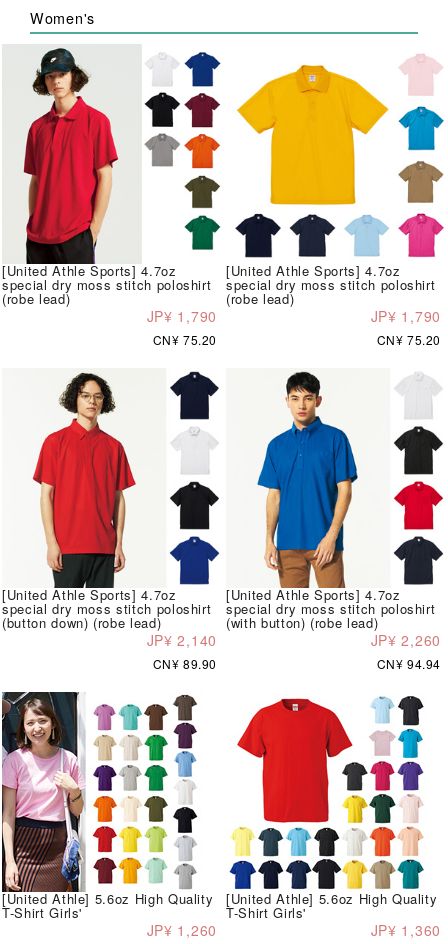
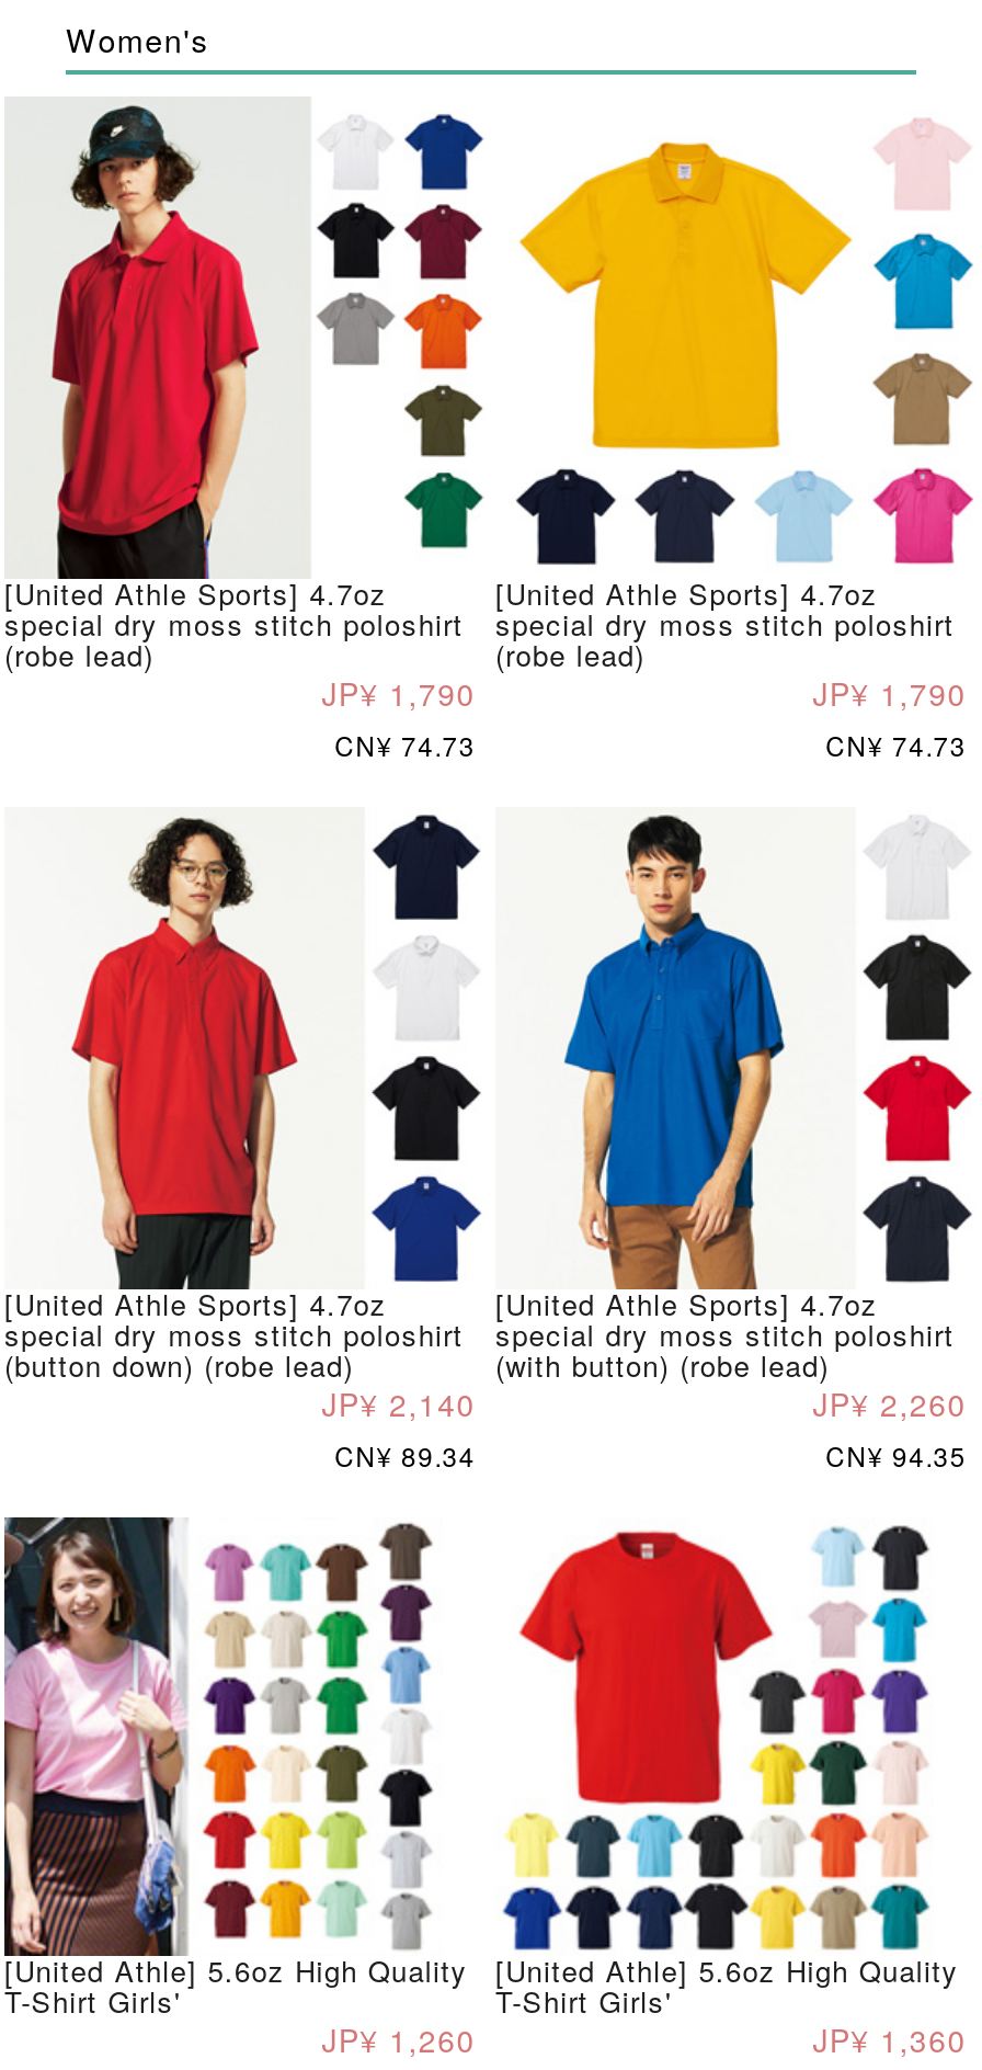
[153,331,217,348] CN¥ 75.20 -> [334,727,476,764] CN¥ 74.73
[377,331,441,348] CN¥ 75.20 -> [825,727,967,764] CN¥ 74.73
[153,655,217,672] CN¥ 89.90 -> [334,1437,476,1474] CN¥ 89.34
[377,655,441,672] CN¥ 94.94 -> [825,1437,967,1474] CN¥ 94.35

